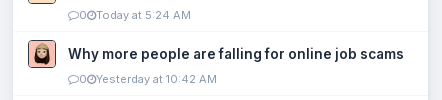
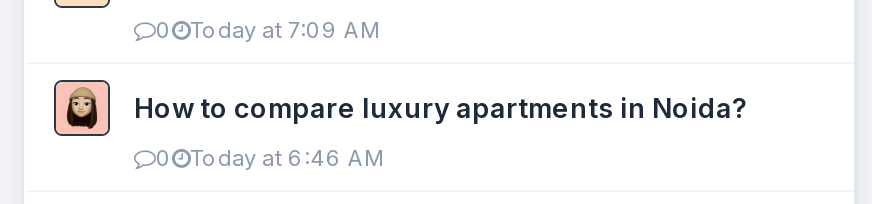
[79,8,191,22] 0 Today at 5:24 AM -> [156,16,380,44] 0 Today at 7:09 AM
[68,46,404,62] Why more people are falling for online job scams -> [134,92,746,124] How to compare luxury apartments in Noida?
[96,72,217,86] Yesterday at 10:42 AM -> [190,144,384,172] Today at 6:46 AM

